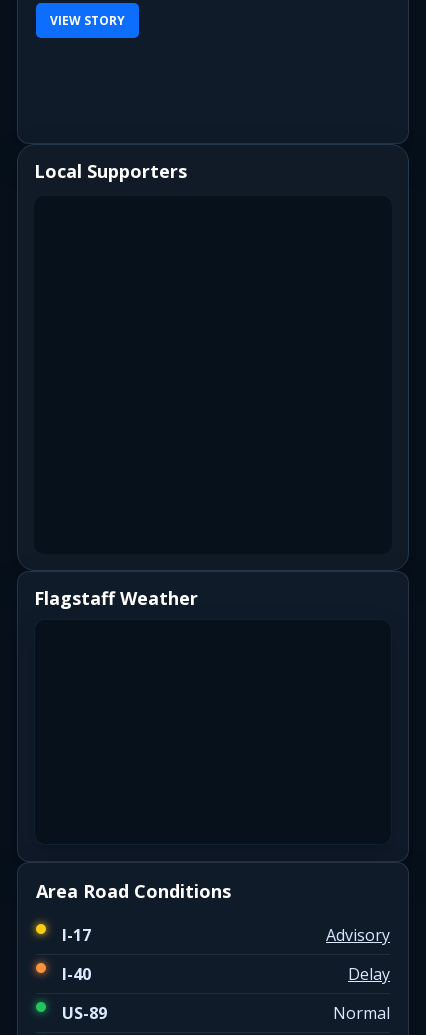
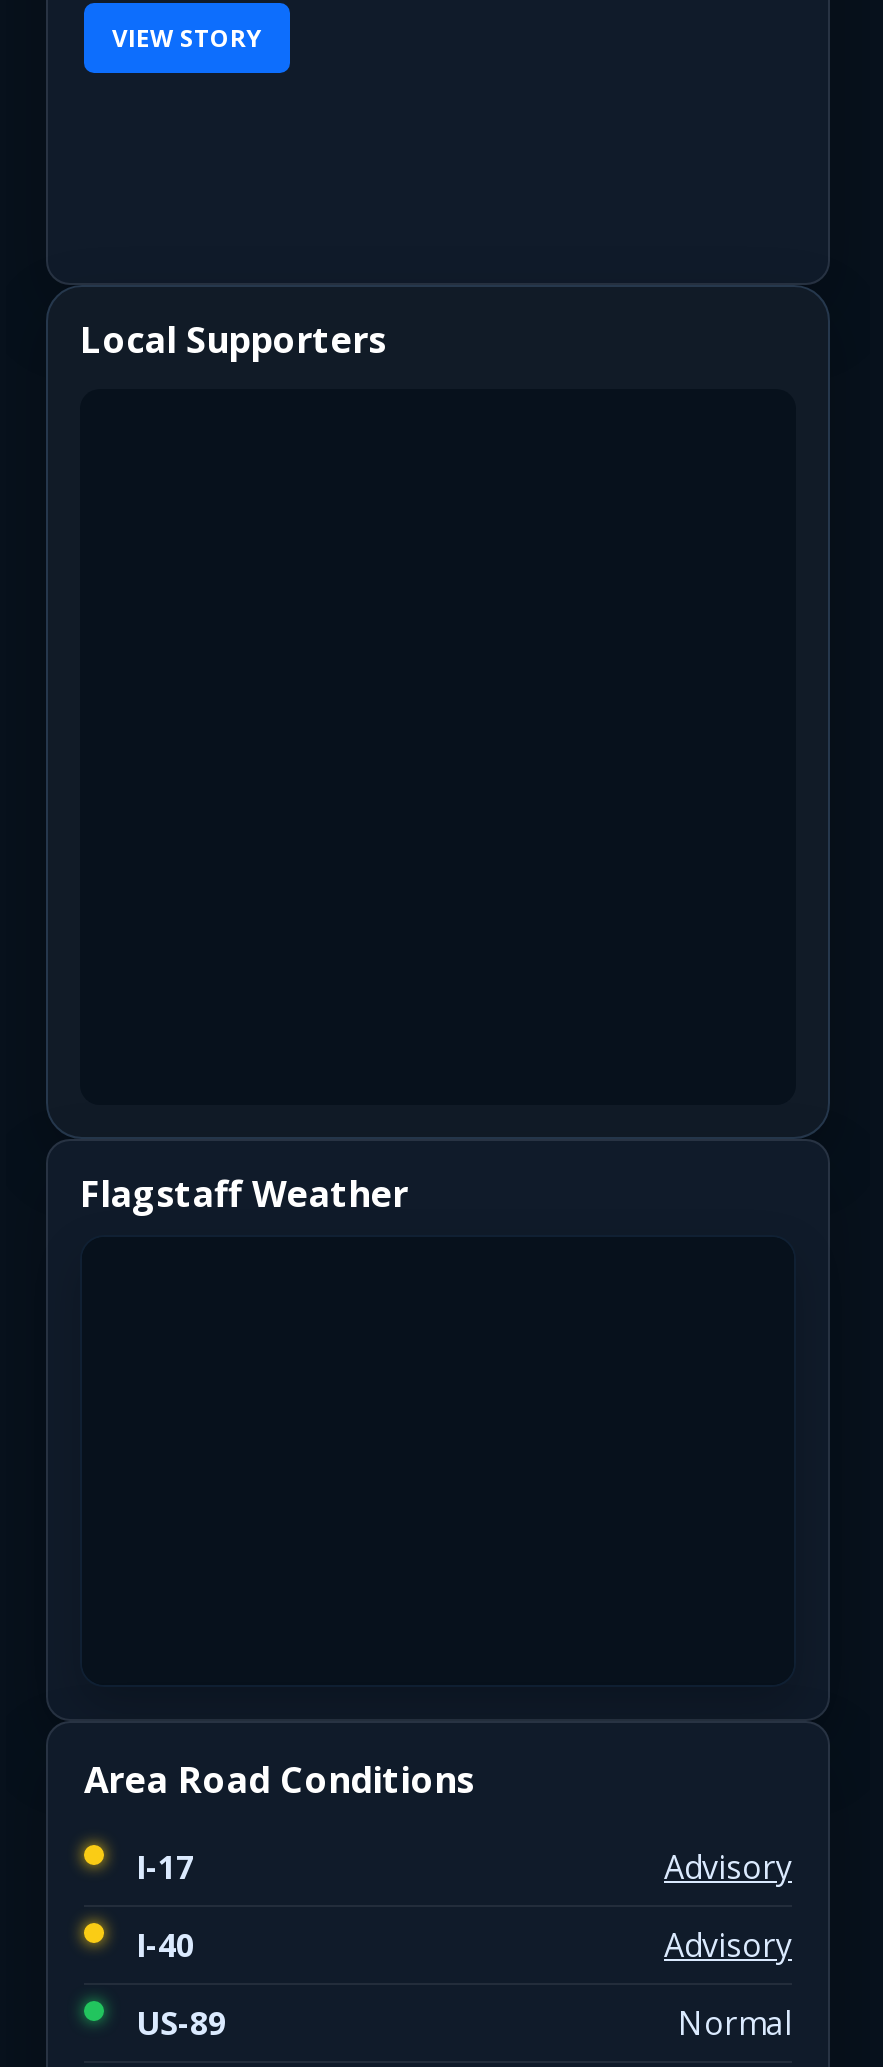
[348,963,390,985] Delay -> [664,1923,792,1967] Advisory

